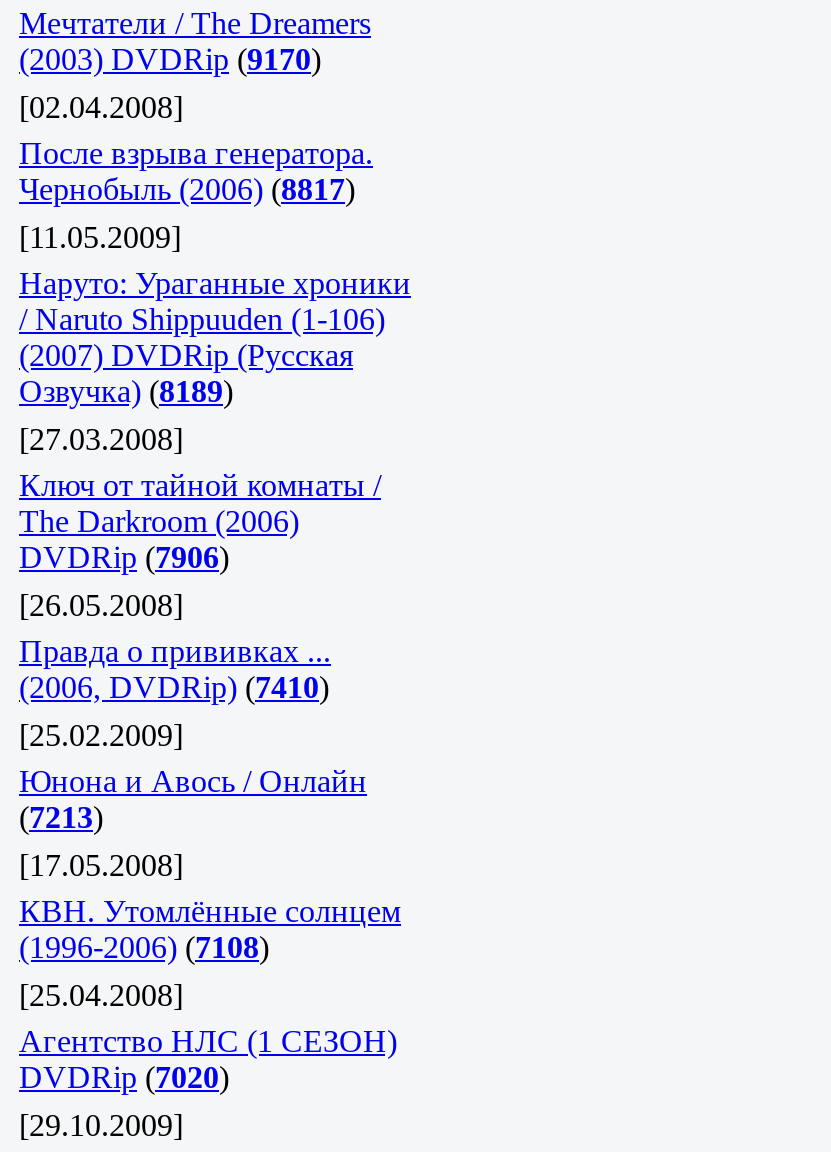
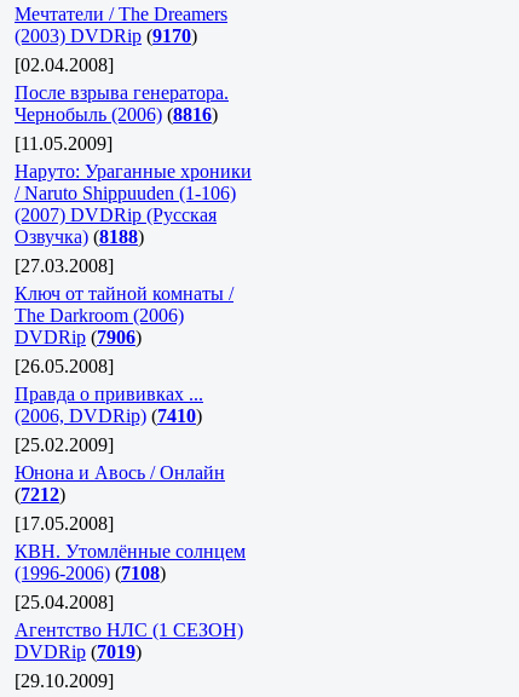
[19,172,355,206] Чернобыль (2006) (8817) -> [15,104,218,125] Чернобыль (2006) (8816)
[19,374,233,408] Озвучка) (8189) -> [15,226,144,247] Озвучка) (8188)
[19,800,103,834] (7213) -> [15,484,65,505] (7212)
[19,1060,229,1094] DVDRip (7020) -> [15,641,142,662] DVDRip (7019)

